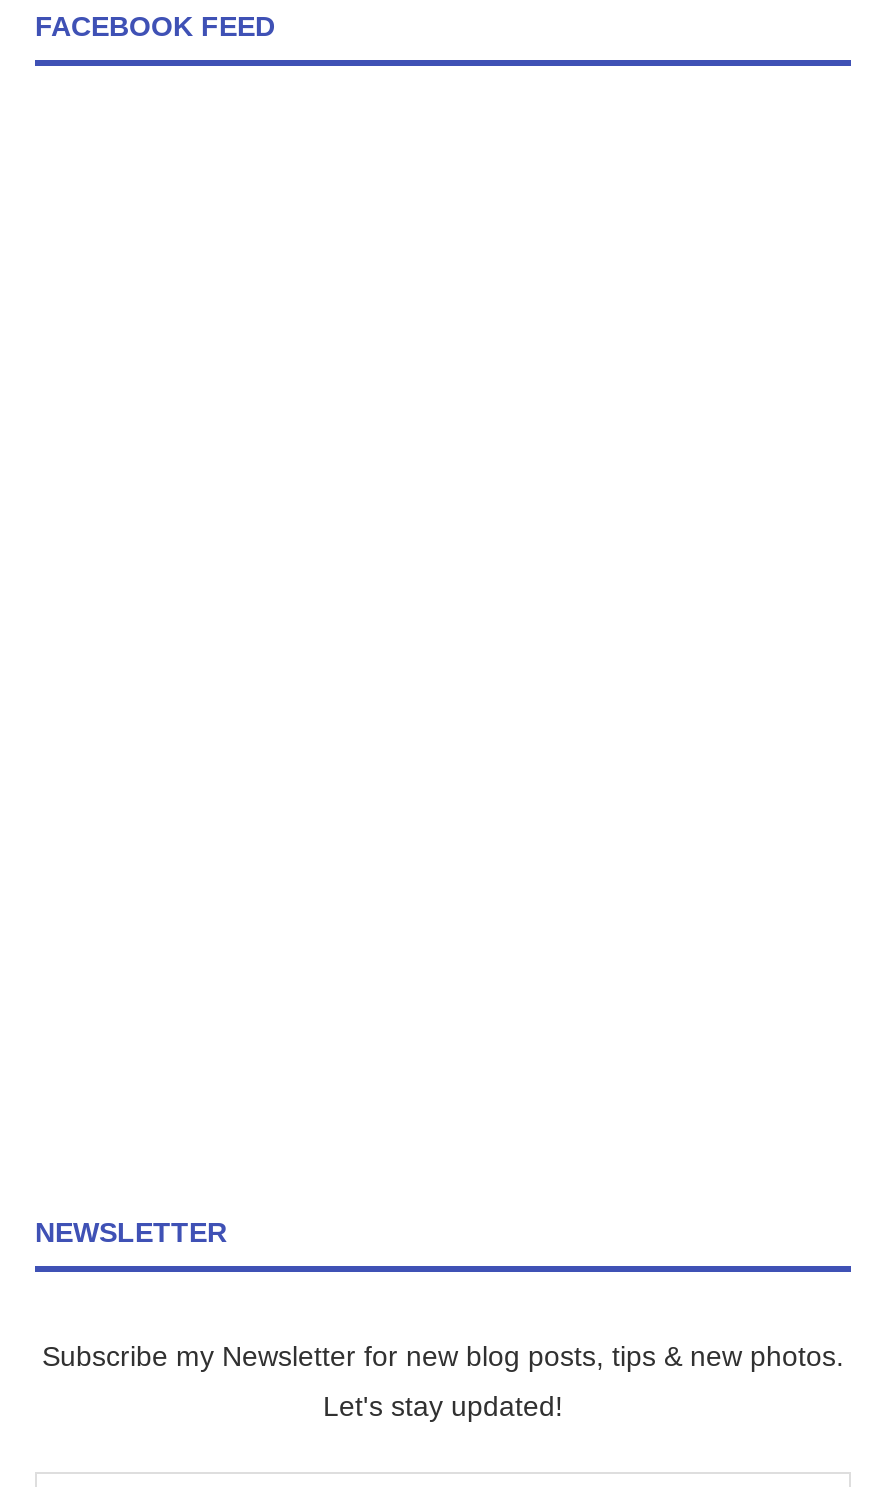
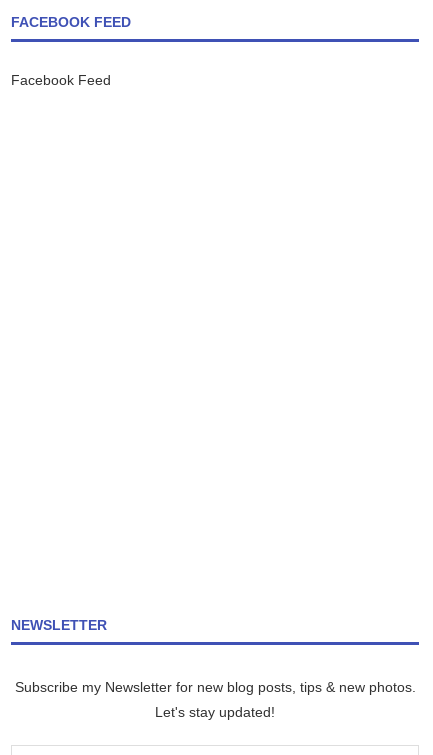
none -> [11,72,111,88] Facebook Feed

